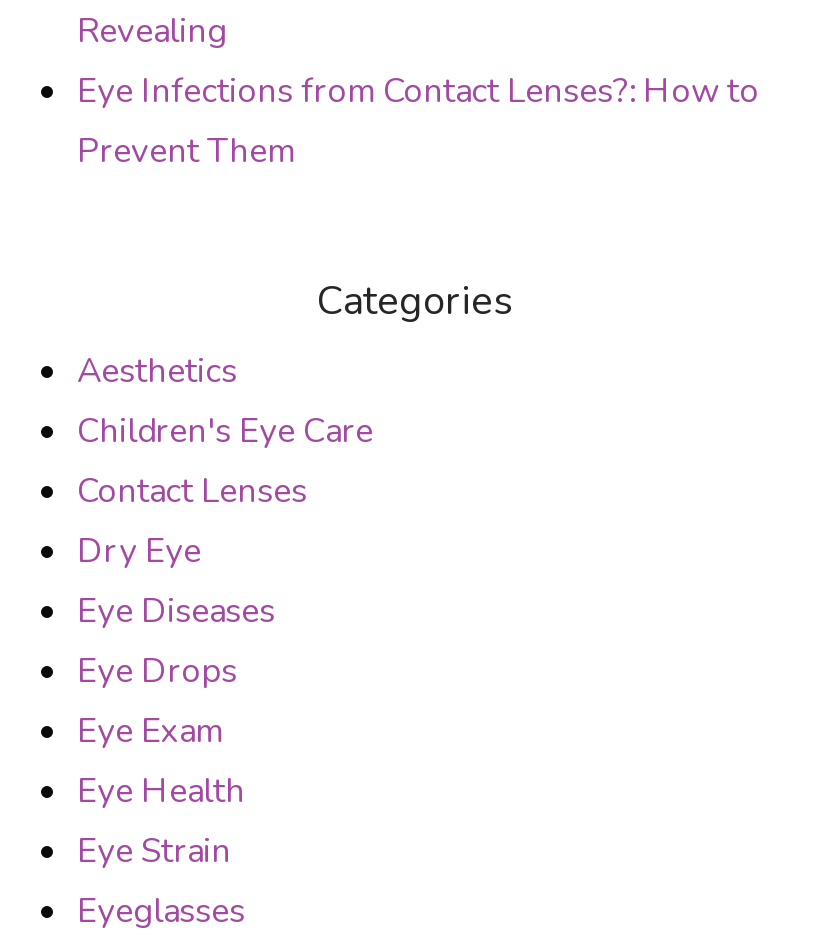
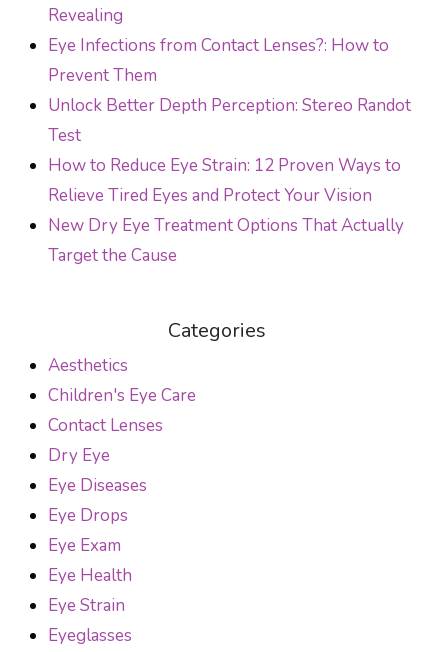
none -> [48,94,411,267] Unlock Better Depth Perception: Stereo Randot | Test | How to Reduce Eye Strain: 12 Proven Ways to | Relieve Tired Eyes and Protect Your Vision | New Dry Eye Treatment Options That Actually | Target the Cause

